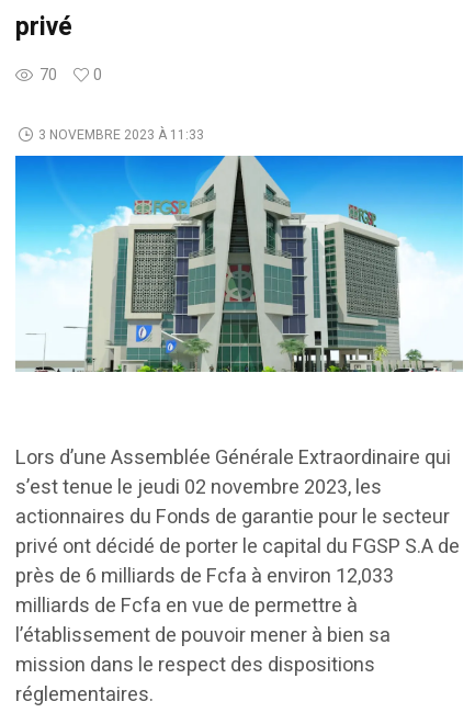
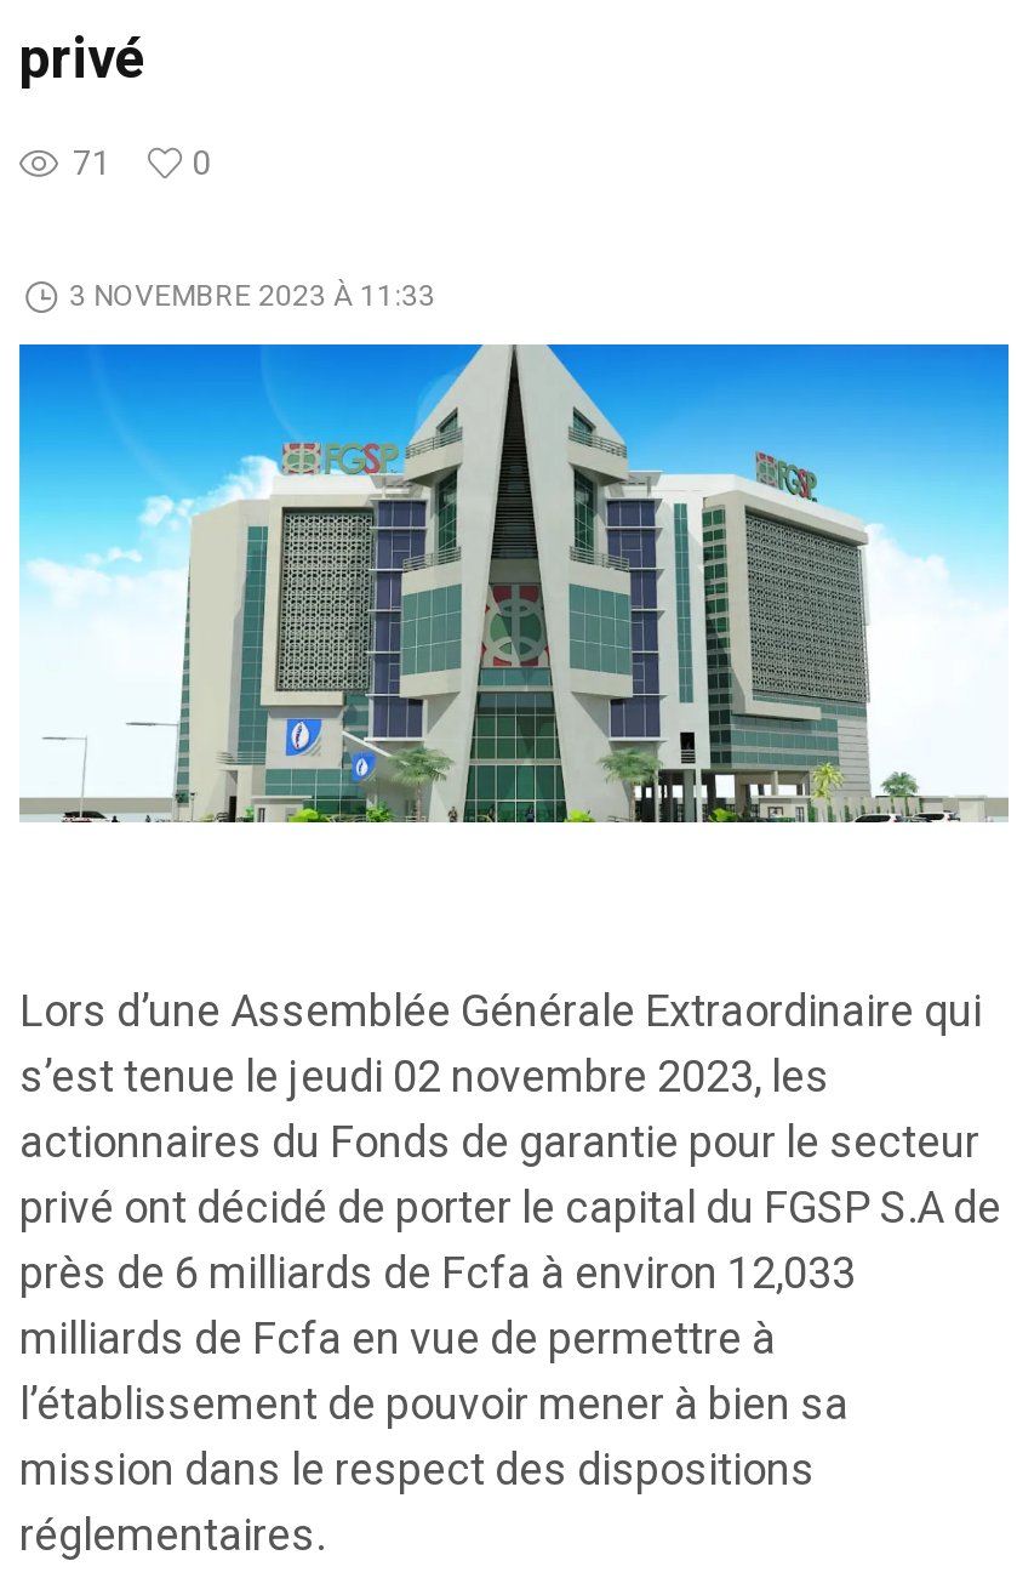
[39,64,102,87] 70 0 -> [73,139,211,190] 71 0

